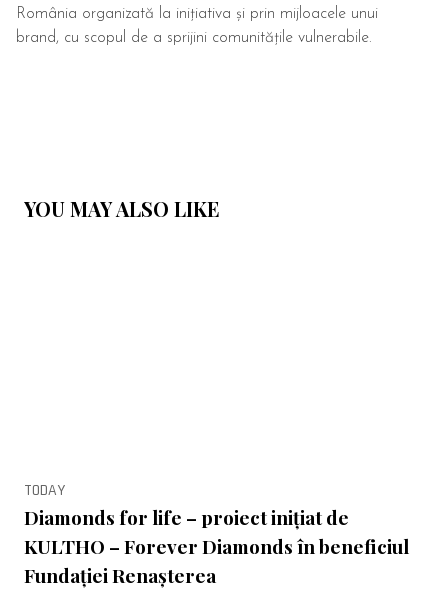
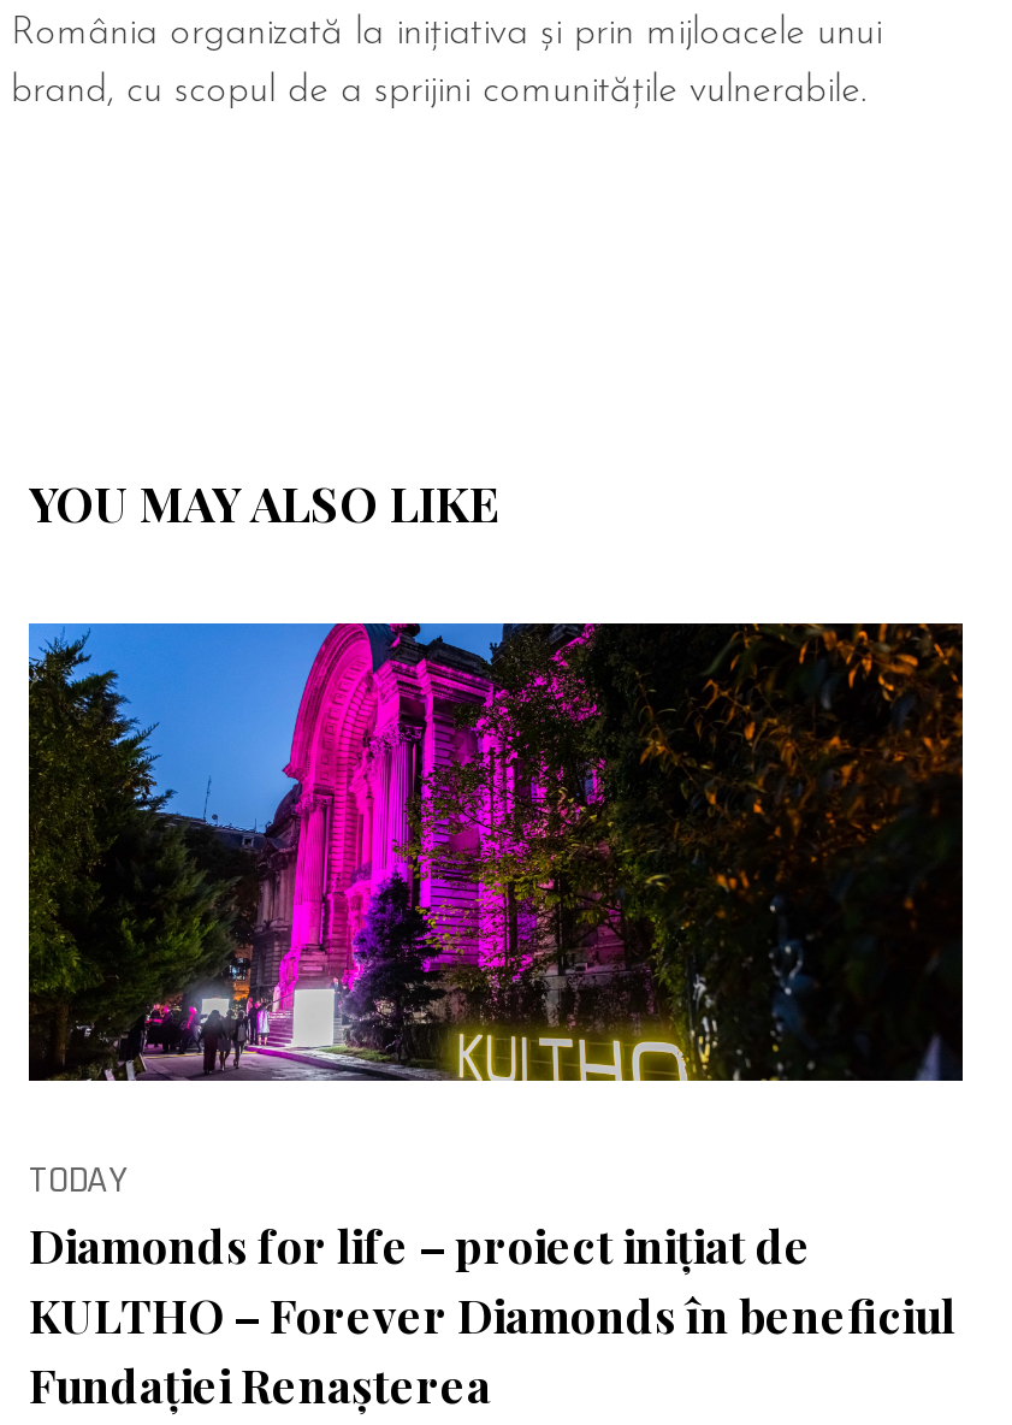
none -> [26,620,965,1084] [image]

